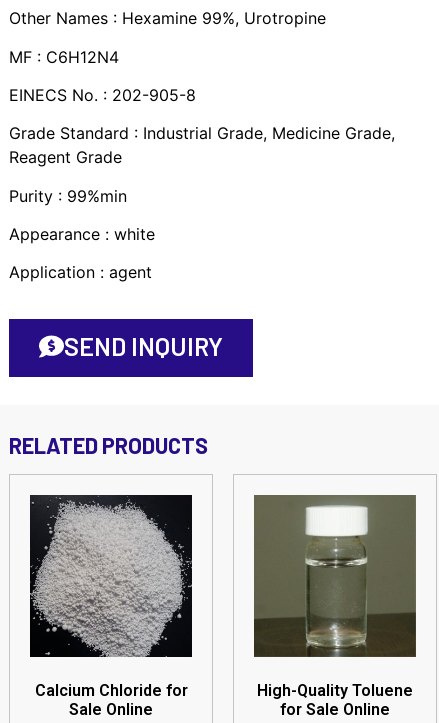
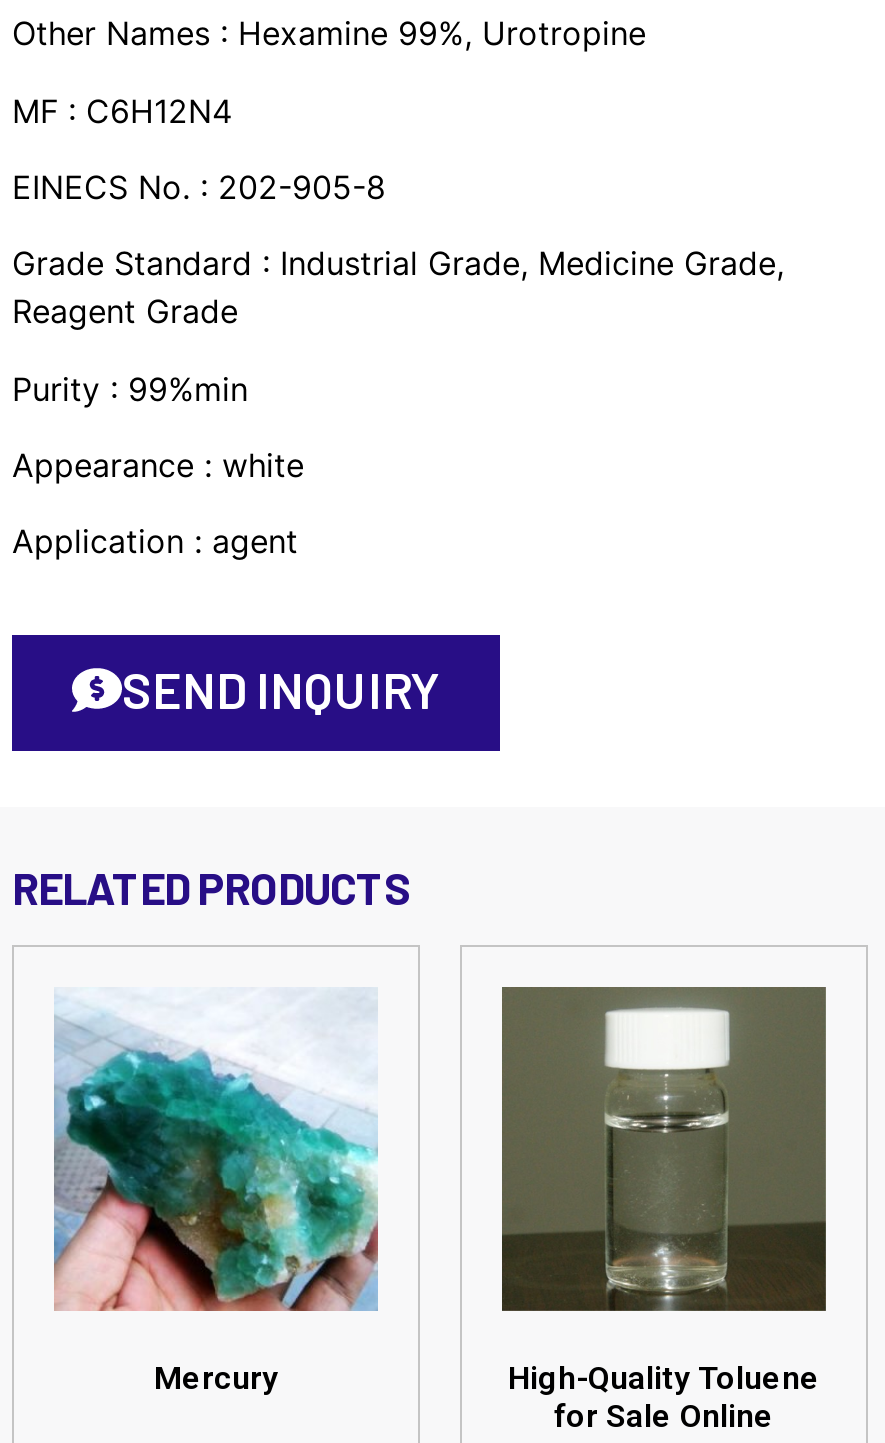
[29,494,193,719] [image] | Calcium Chloride for | Sale Online -> [52,987,380,1396] [image] | Mercury

